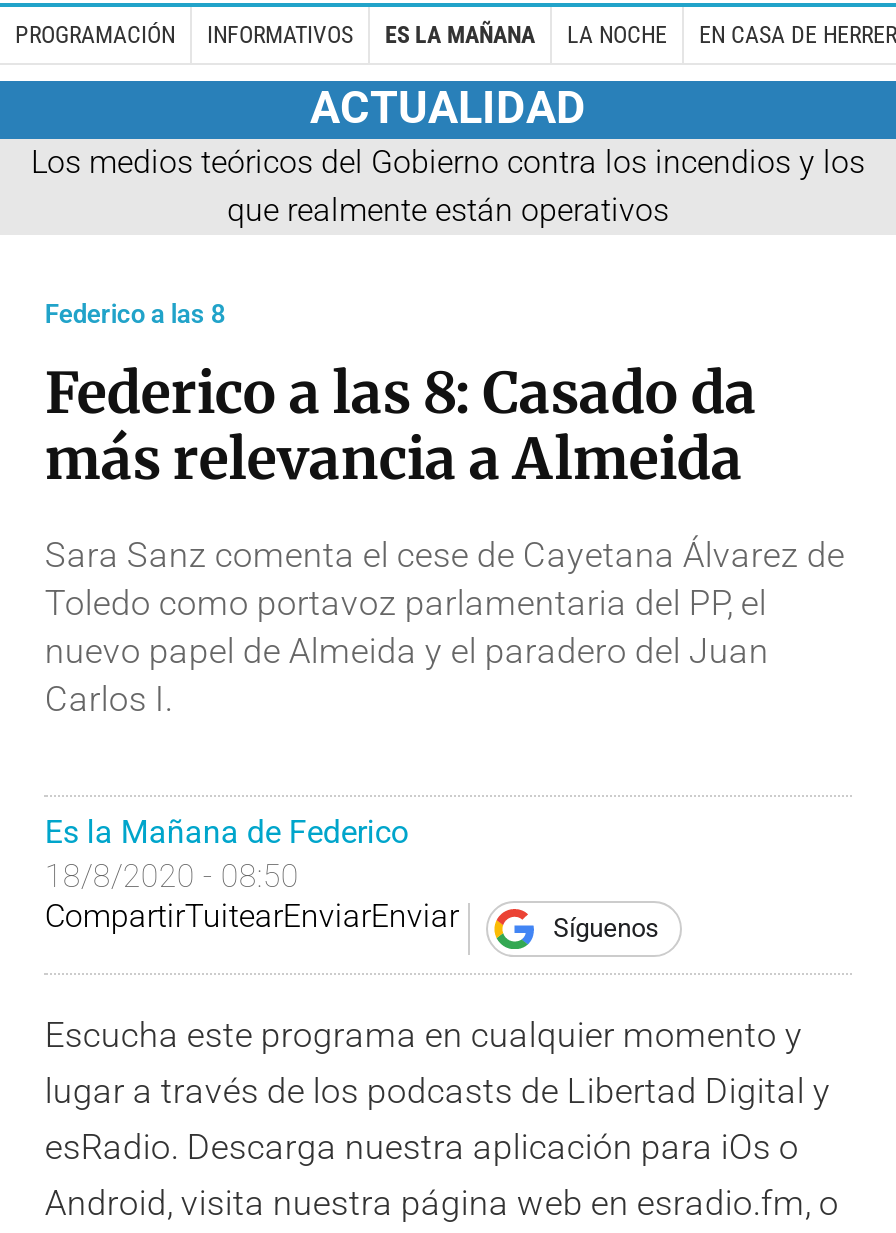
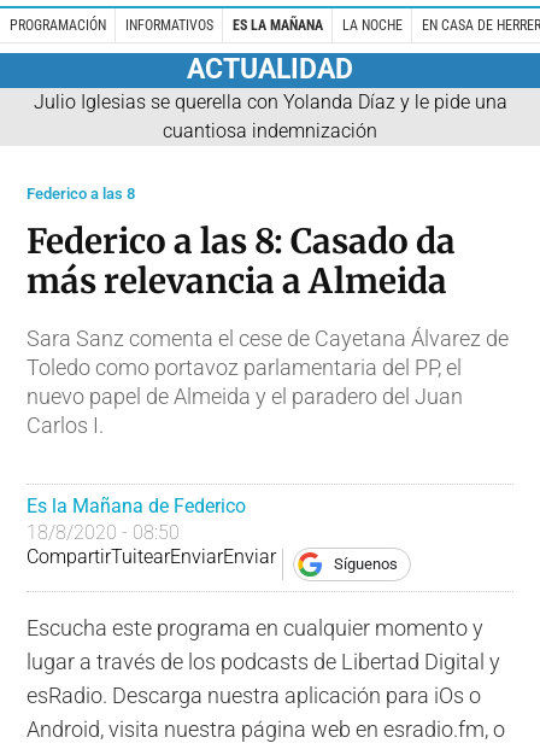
[31,142,865,228] Los medios teóricos del Gobierno contra los incendios y los | que realmente están operativos -> [33,90,507,142] Julio Iglesias se querella con Yolanda Díaz y le pide una | cuantiosa indemnización

